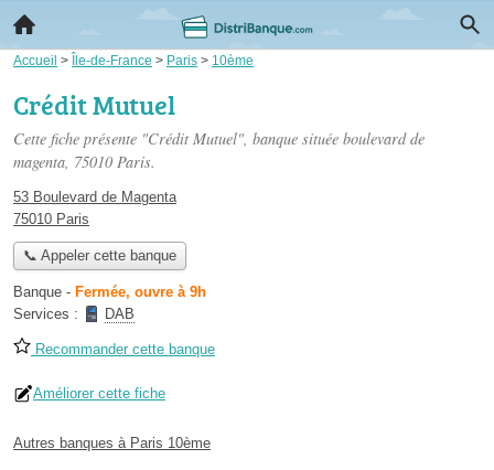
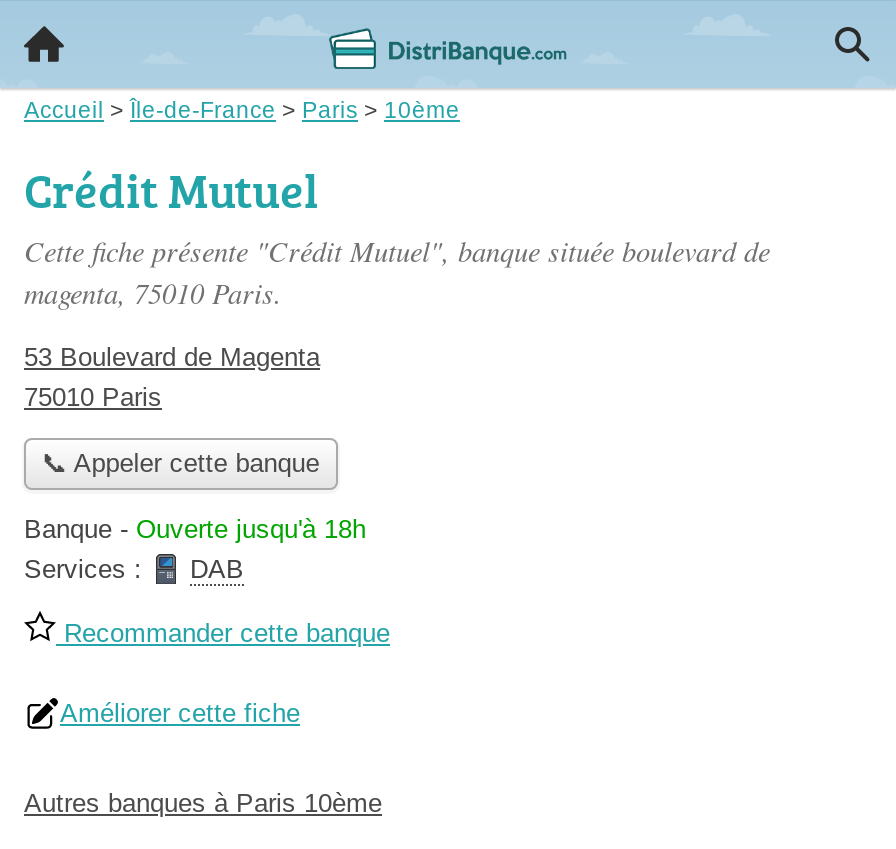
[13,284,206,301] Banque - Fermée, ouvre à 9h -> [24,515,366,545] Banque - Ouverte jusqu'à 18h

